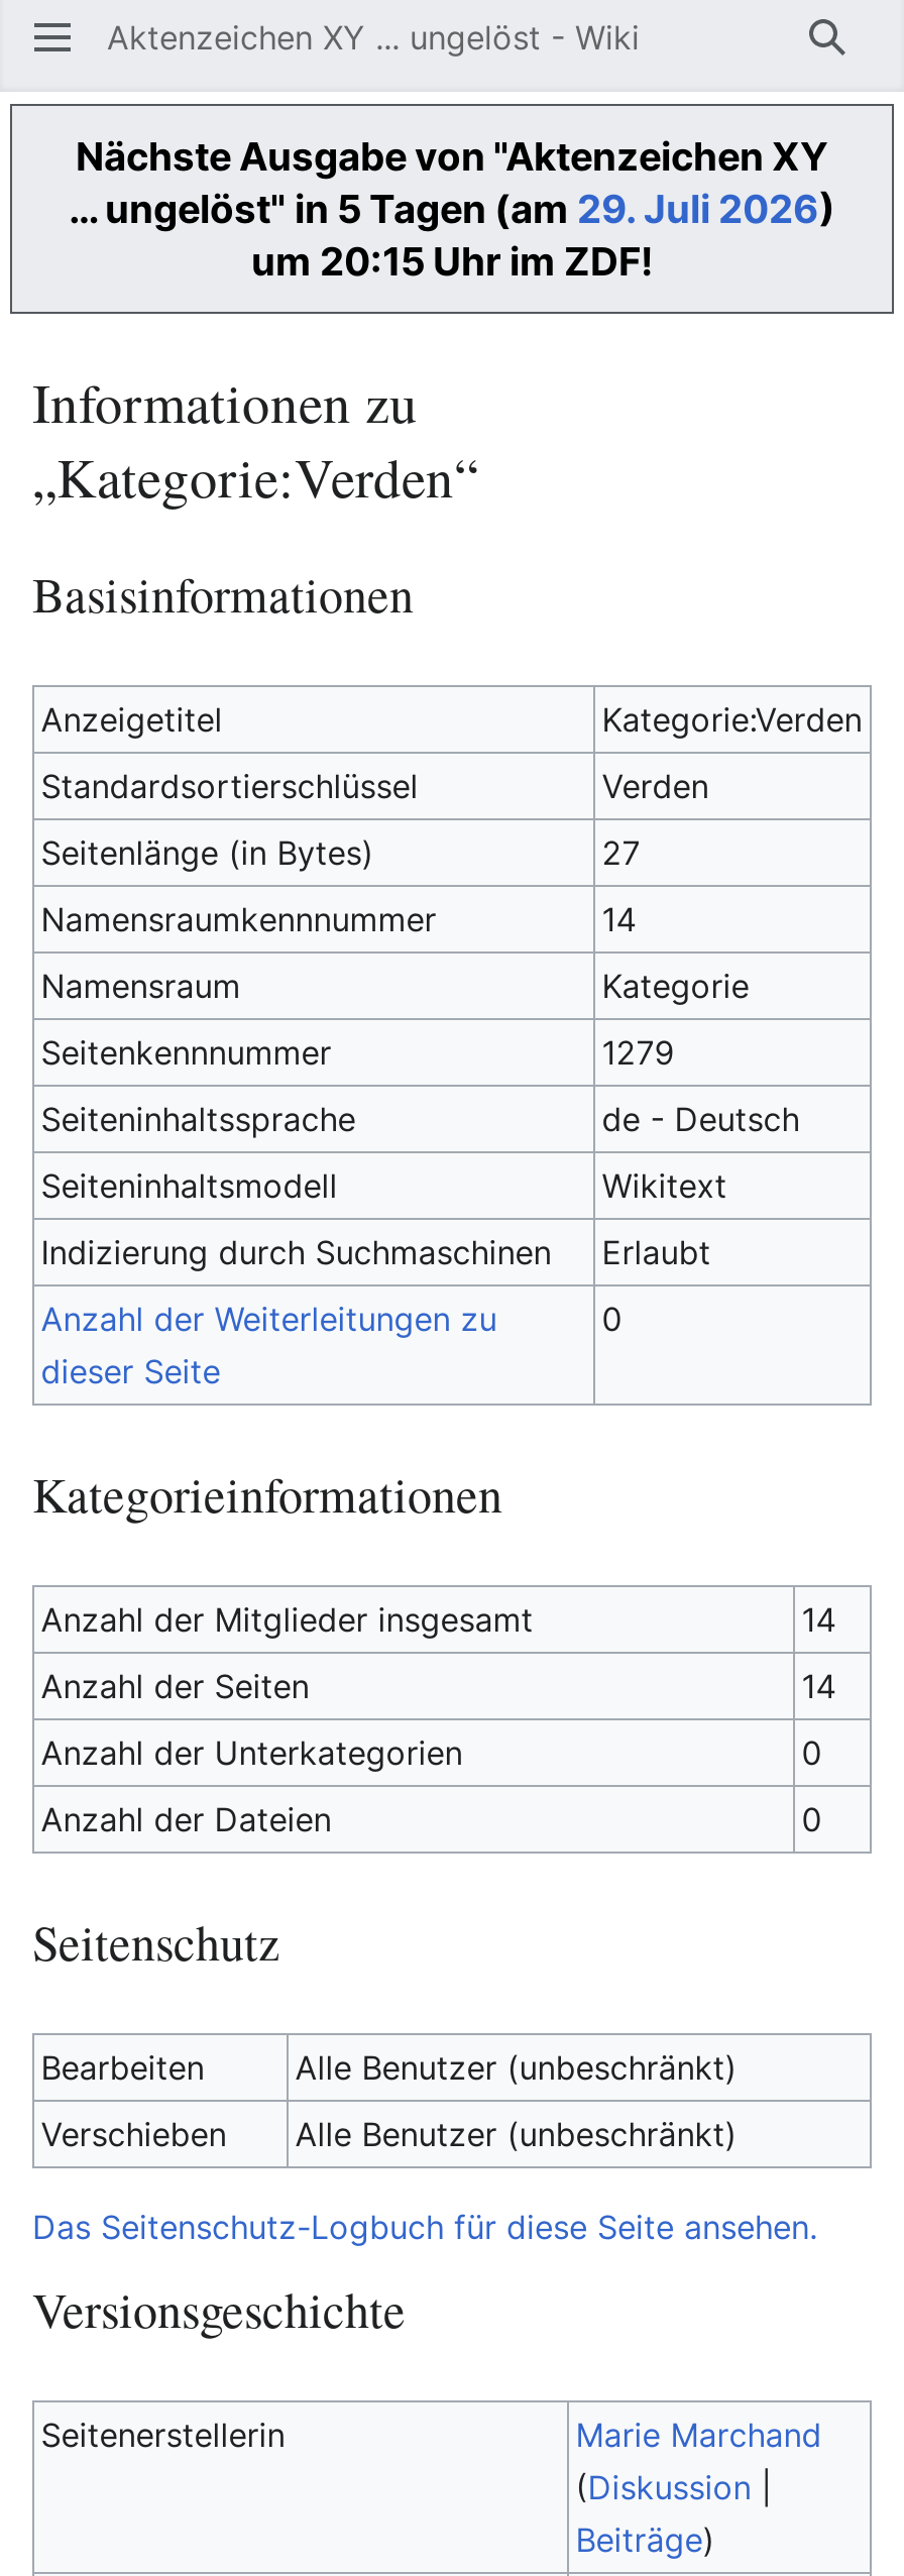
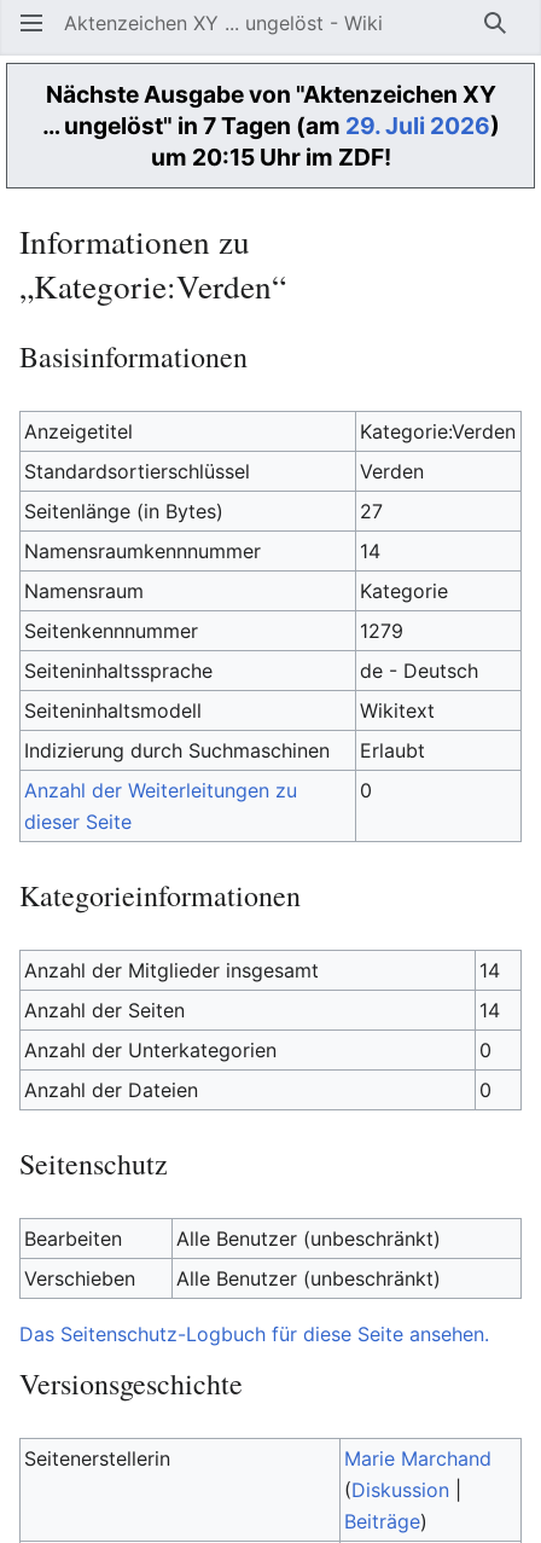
[69,185,835,233] … ungelöst" in 5 Tagen (am 29. Juli 2026) -> [42,111,499,140] … ungelöst" in 7 Tagen (am 29. Juli 2026)

